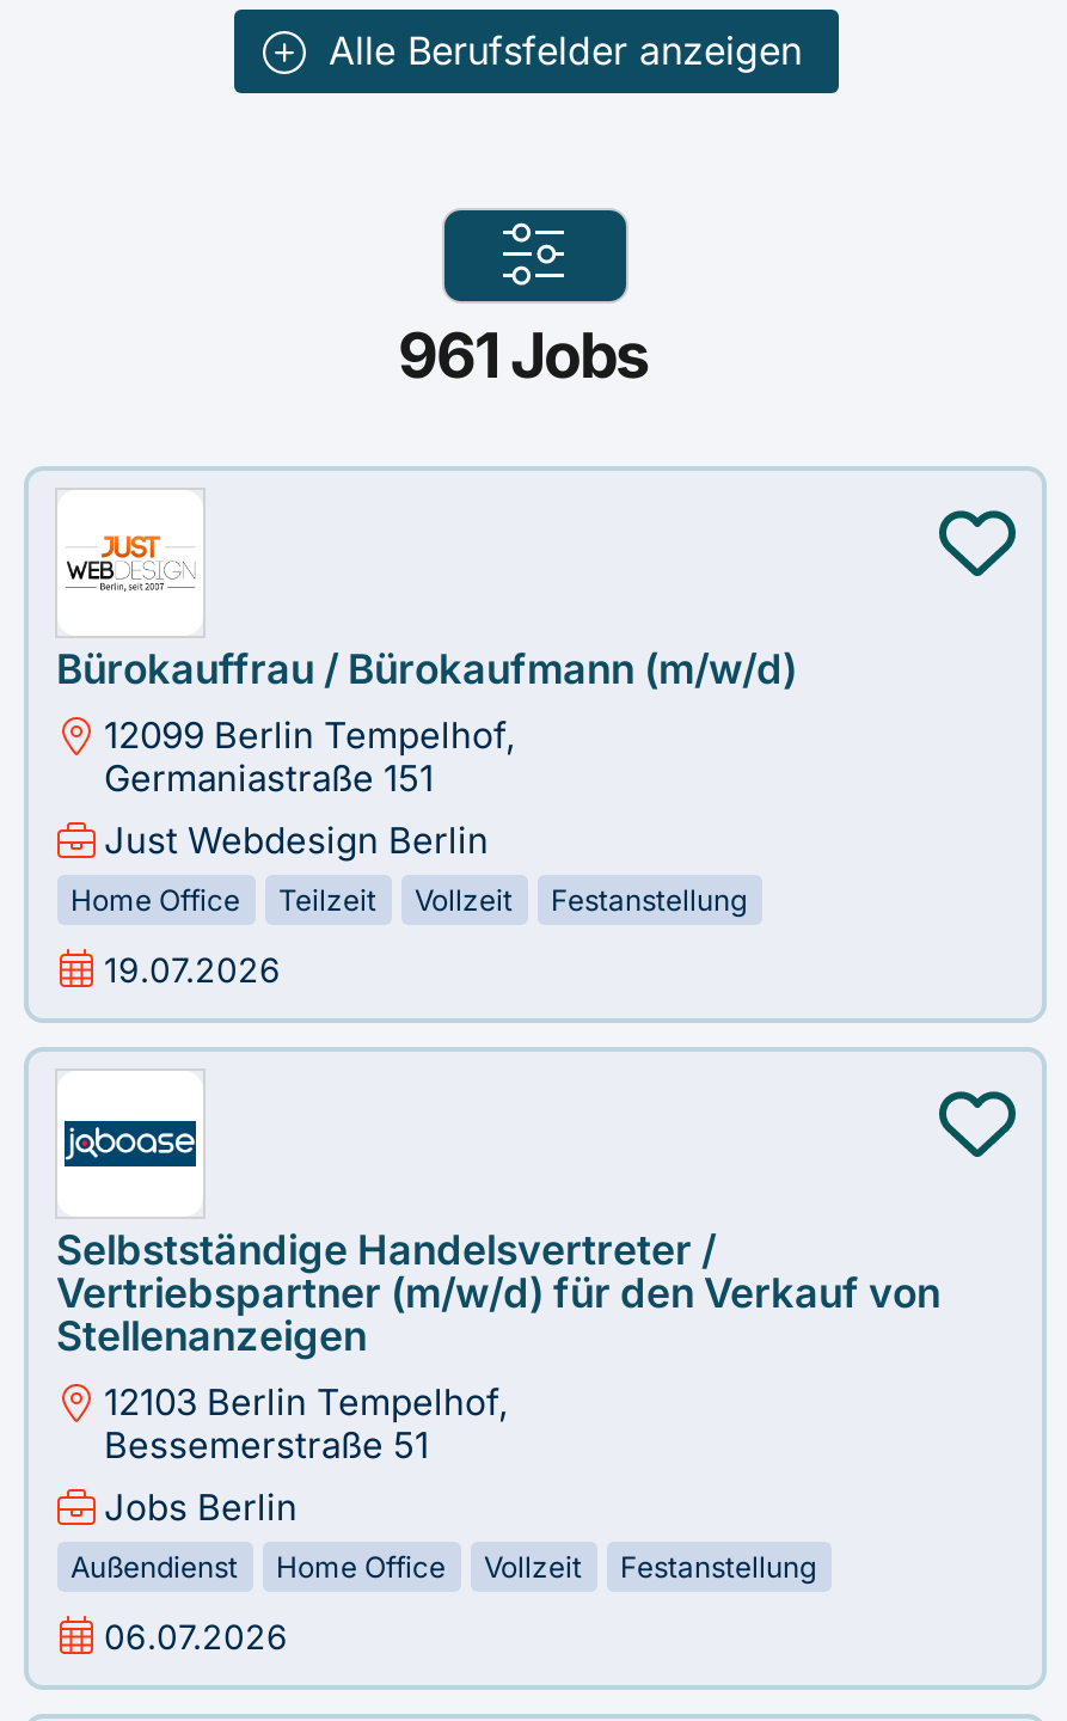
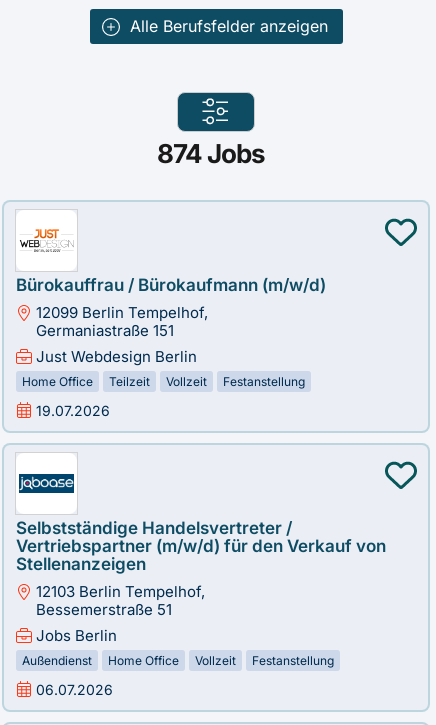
[398,318,649,392] 961 Jobs -> [157,138,265,169] 874 Jobs

